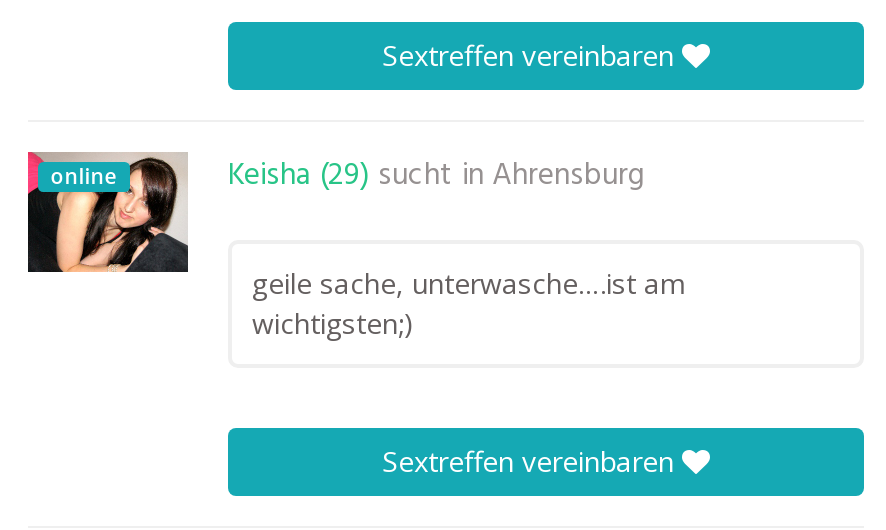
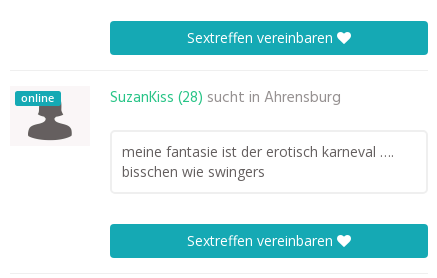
[26,150,646,274] [image] | Keisha (29) sucht in Ahrensburg -> [10,85,341,146] [image] | SuzanKiss (28) sucht in Ahrensburg
[252,263,686,341] geile sache, unterwasche….ist am | wichtigsten;) -> [122,141,394,180] meine fantasie ist der erotisch karneval …. | bisschen wie swingers

